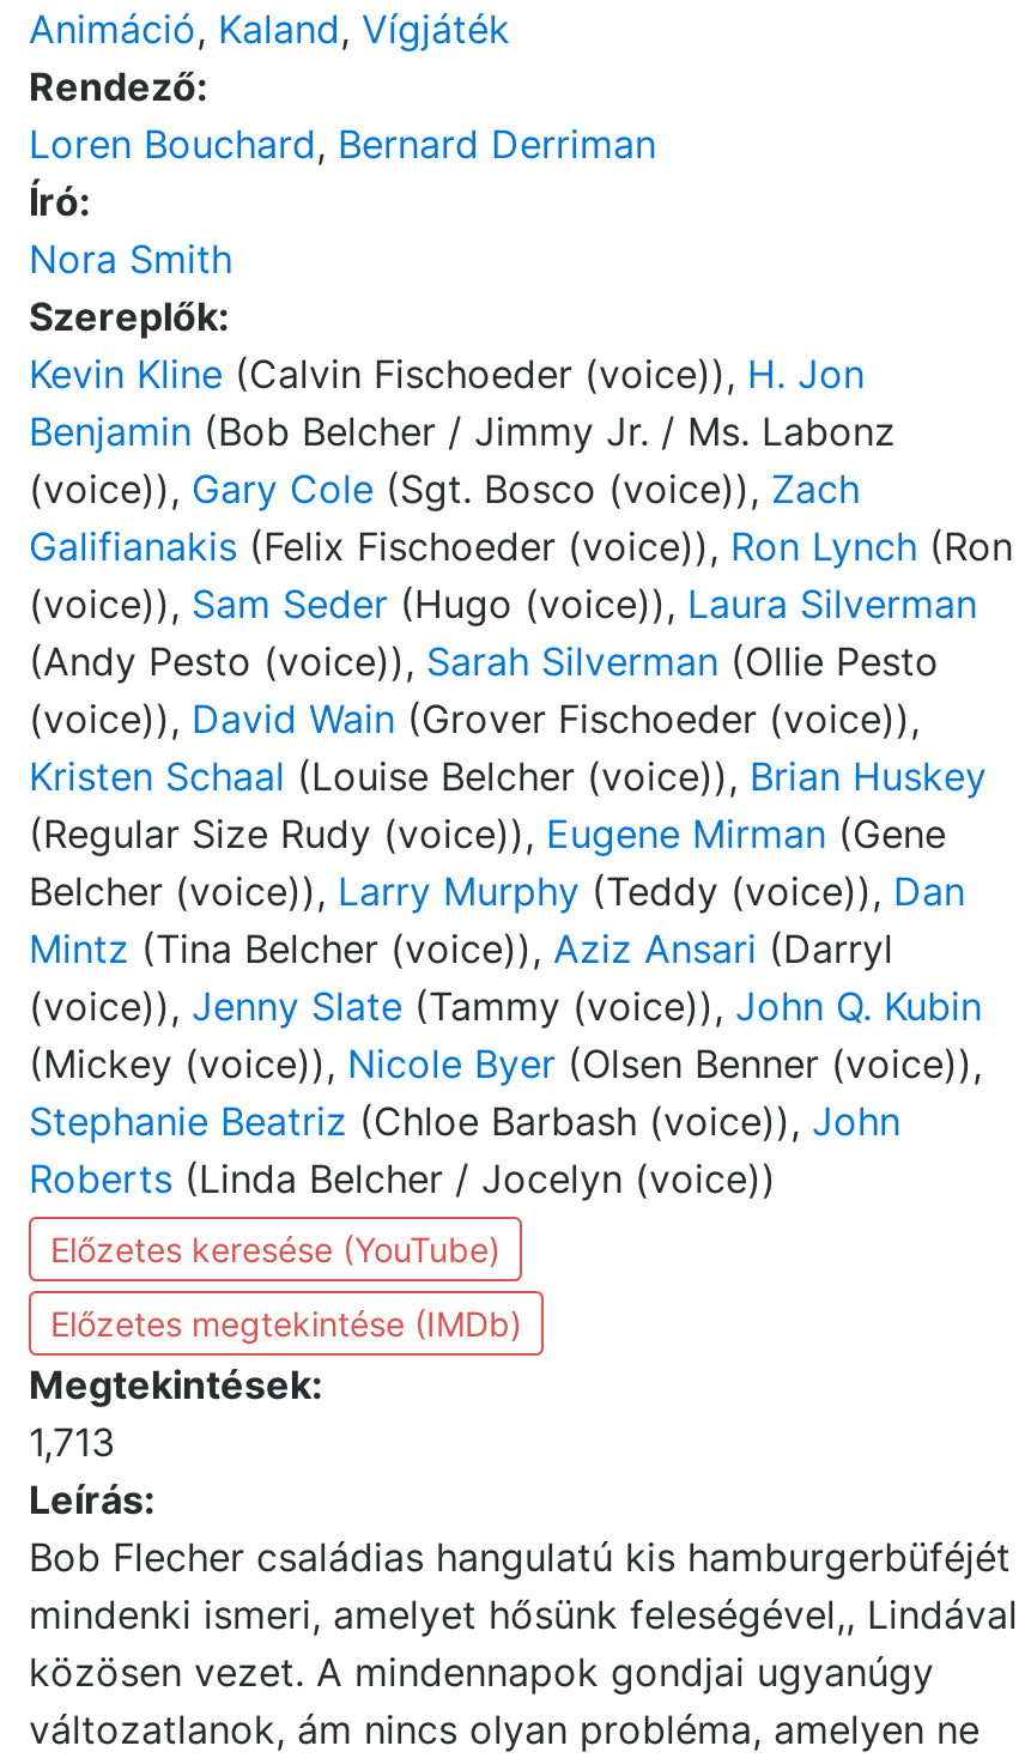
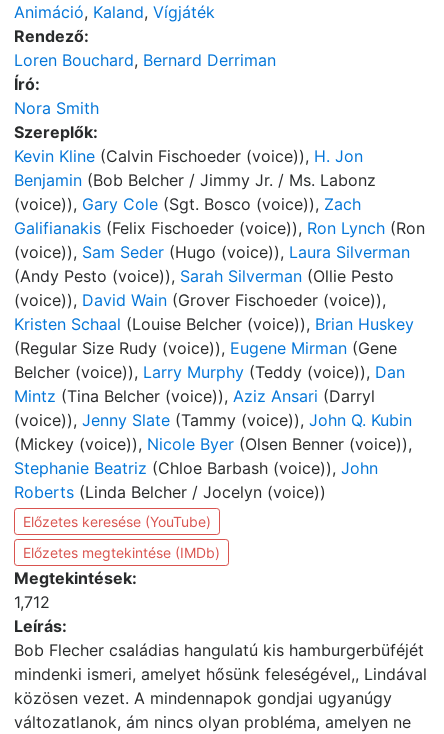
[29,1417,115,1465] 1,713 -> [14,592,50,612] 1,712

